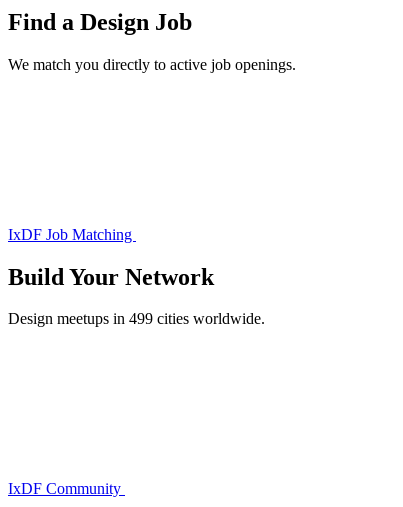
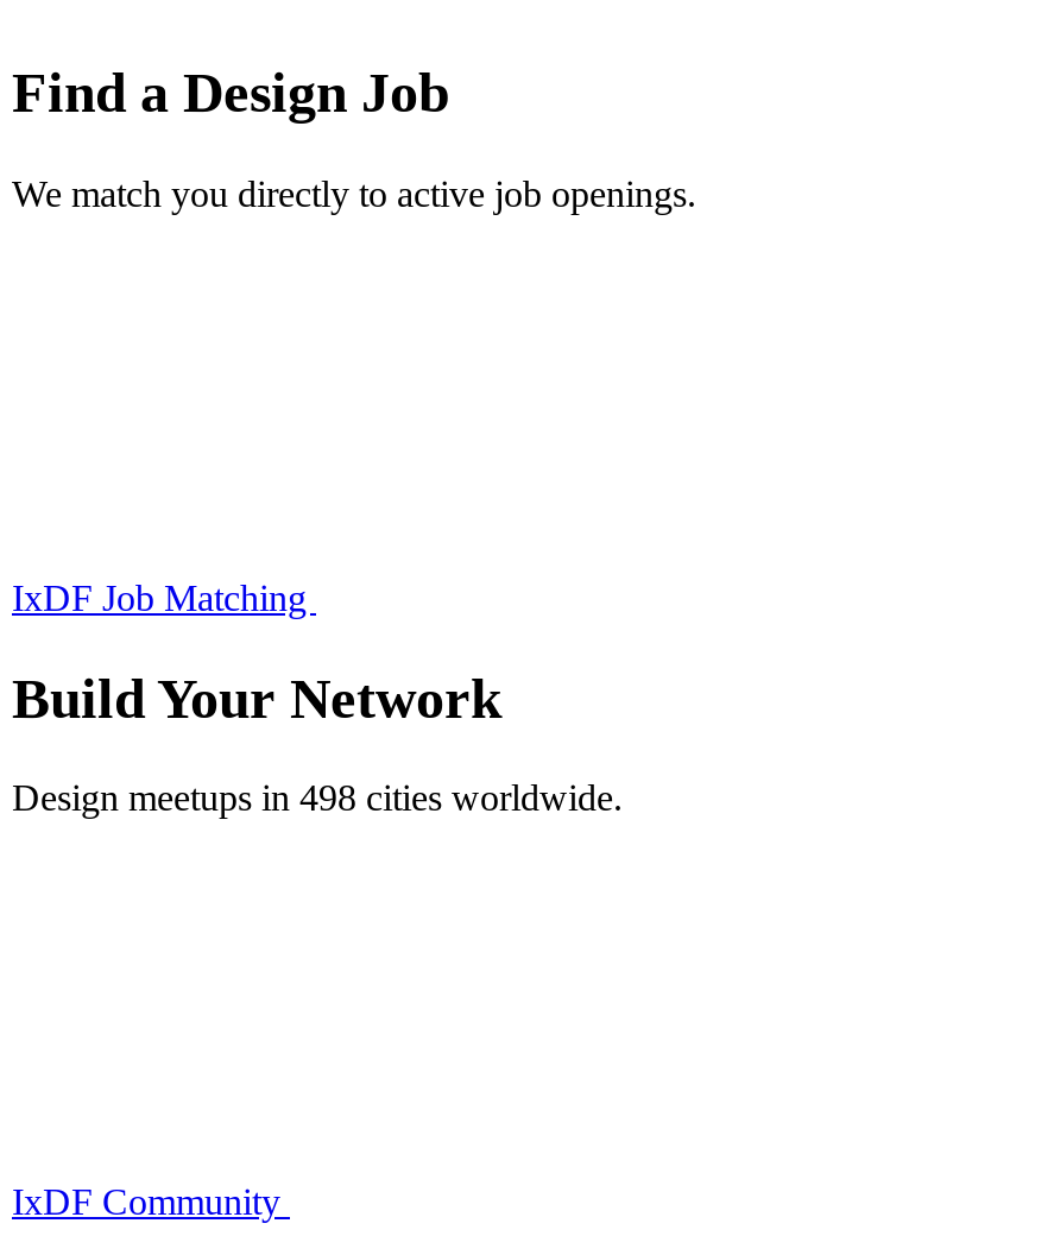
[8,310,265,327] Design meetups in 499 cities worldwide. -> [12,778,623,819] Design meetups in 498 cities worldwide.

